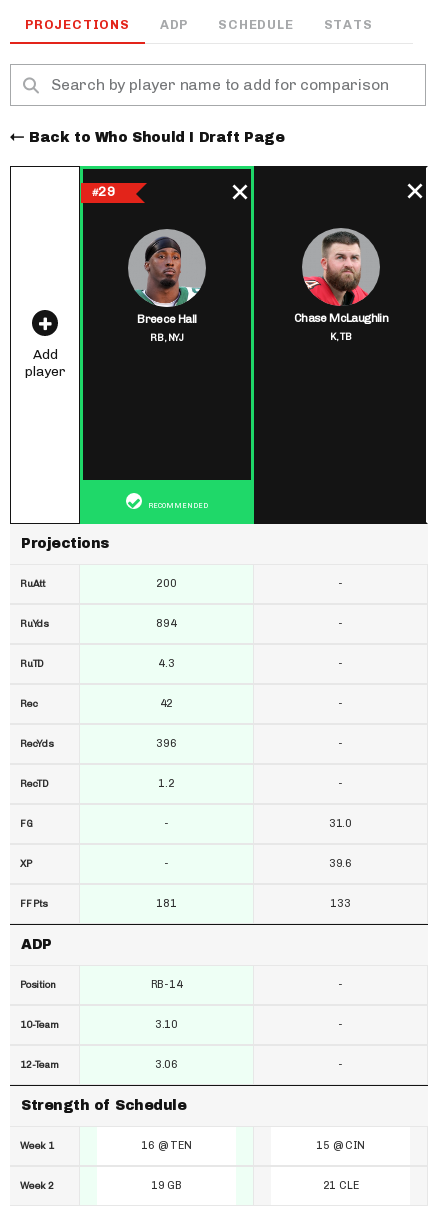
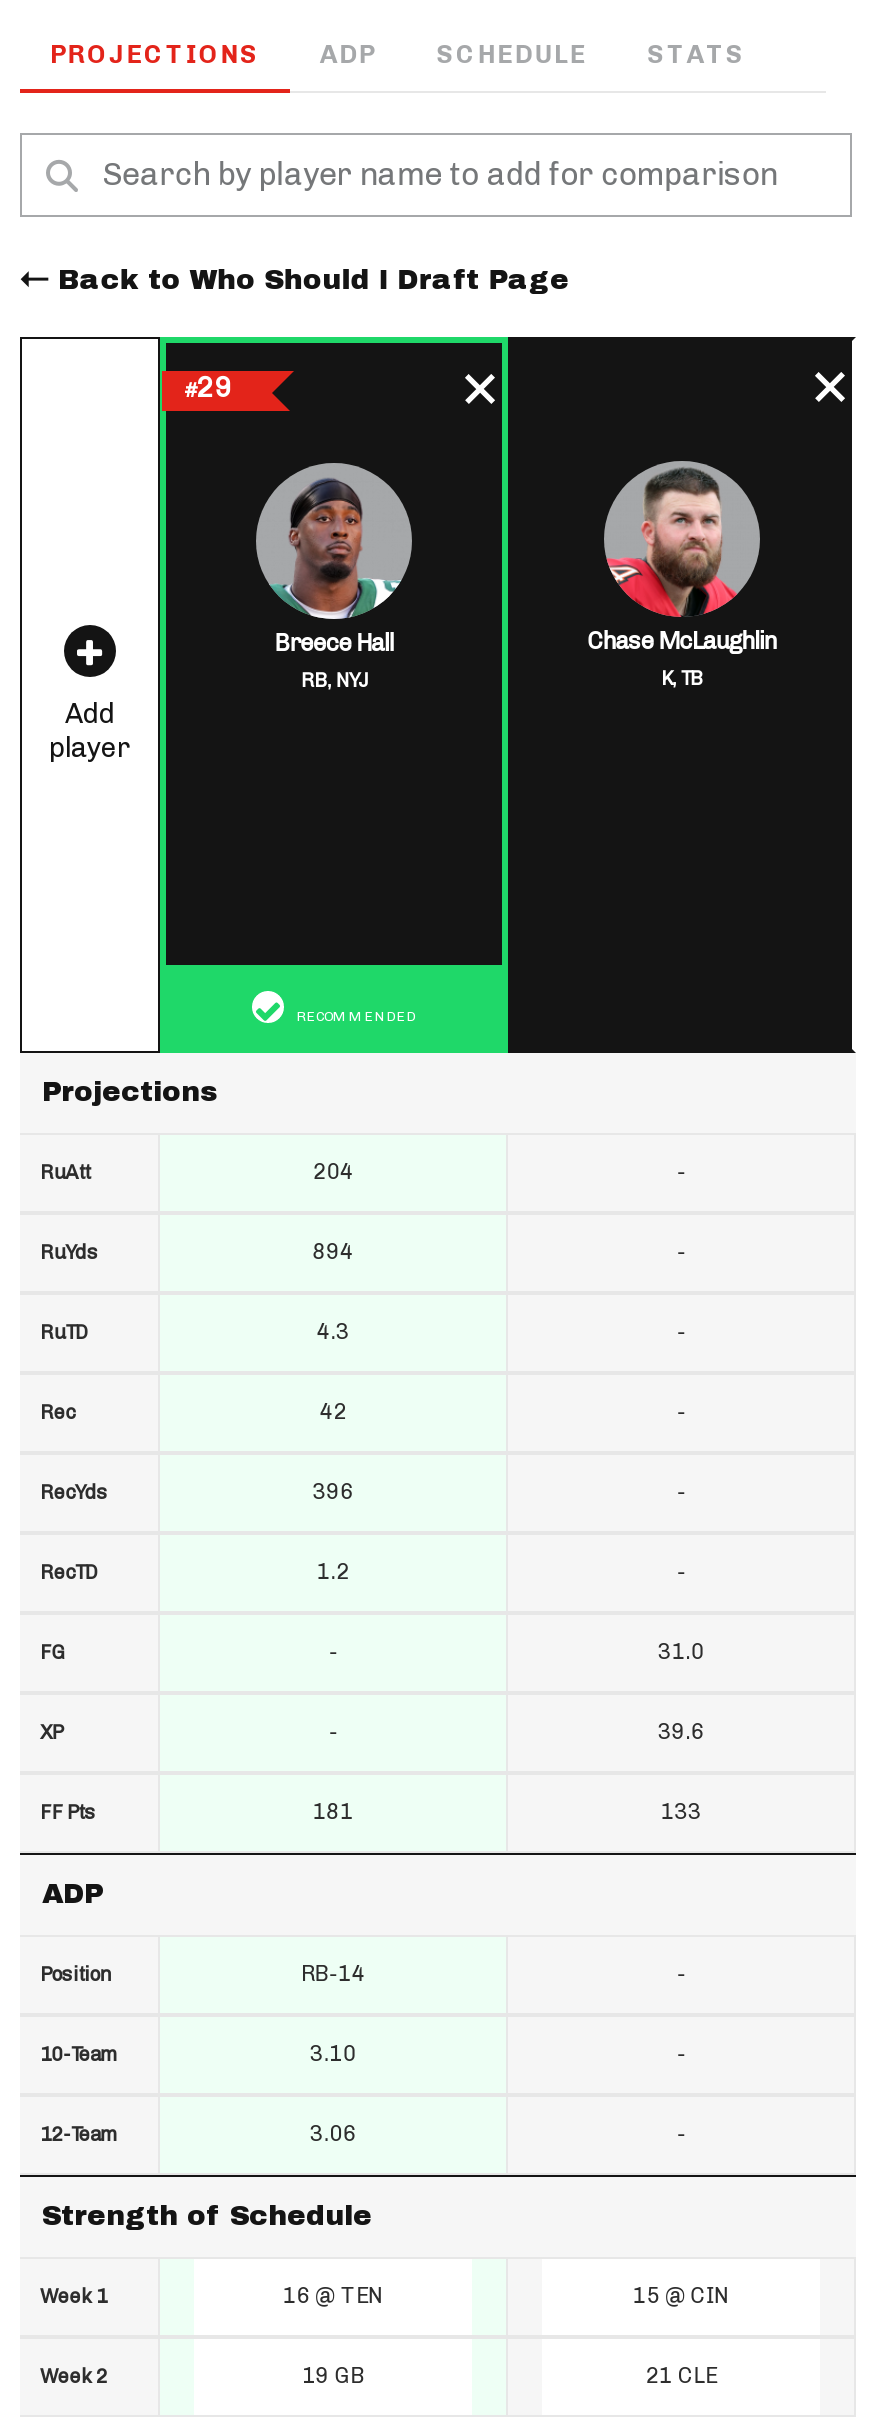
[156,577,177,590] 200 -> [313,1159,353,1185] 204

